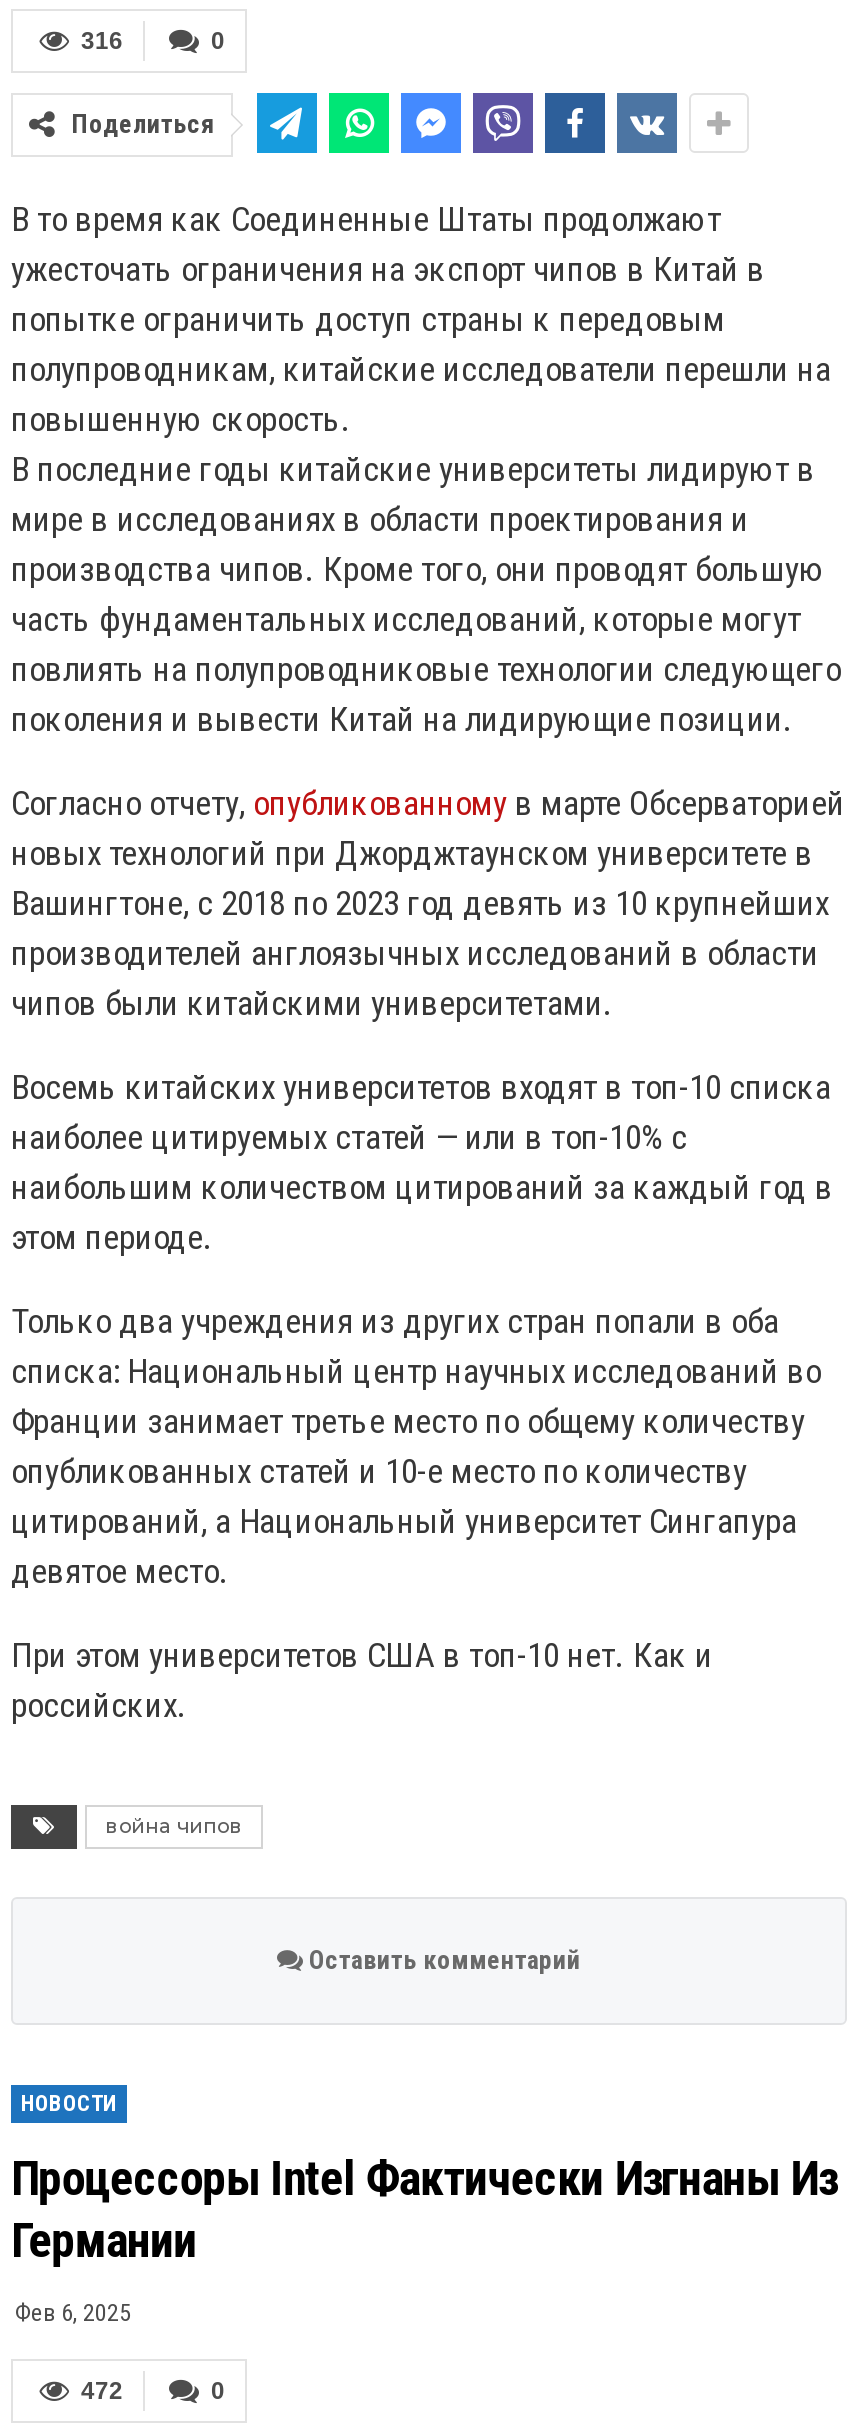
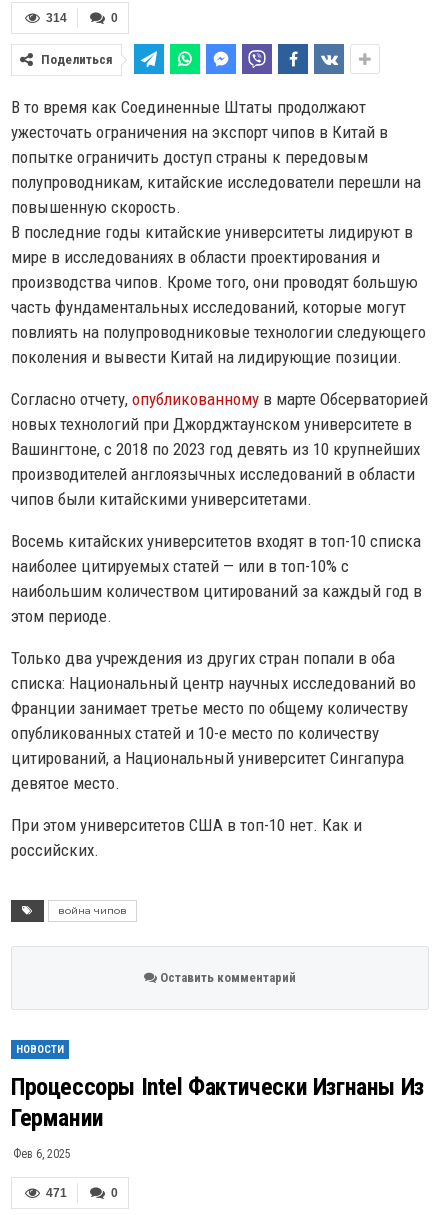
[81,27,123,55] 316 -> [46,11,67,25] 314
[81,2377,123,2405] 472 -> [46,1186,67,1200] 471

